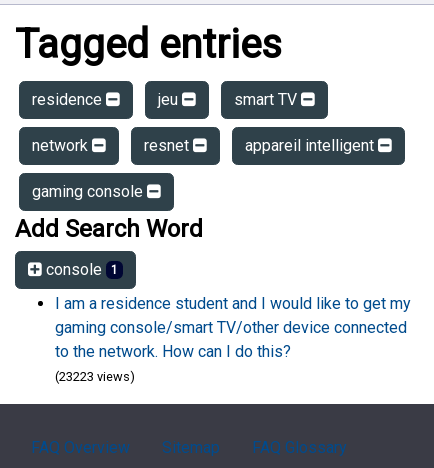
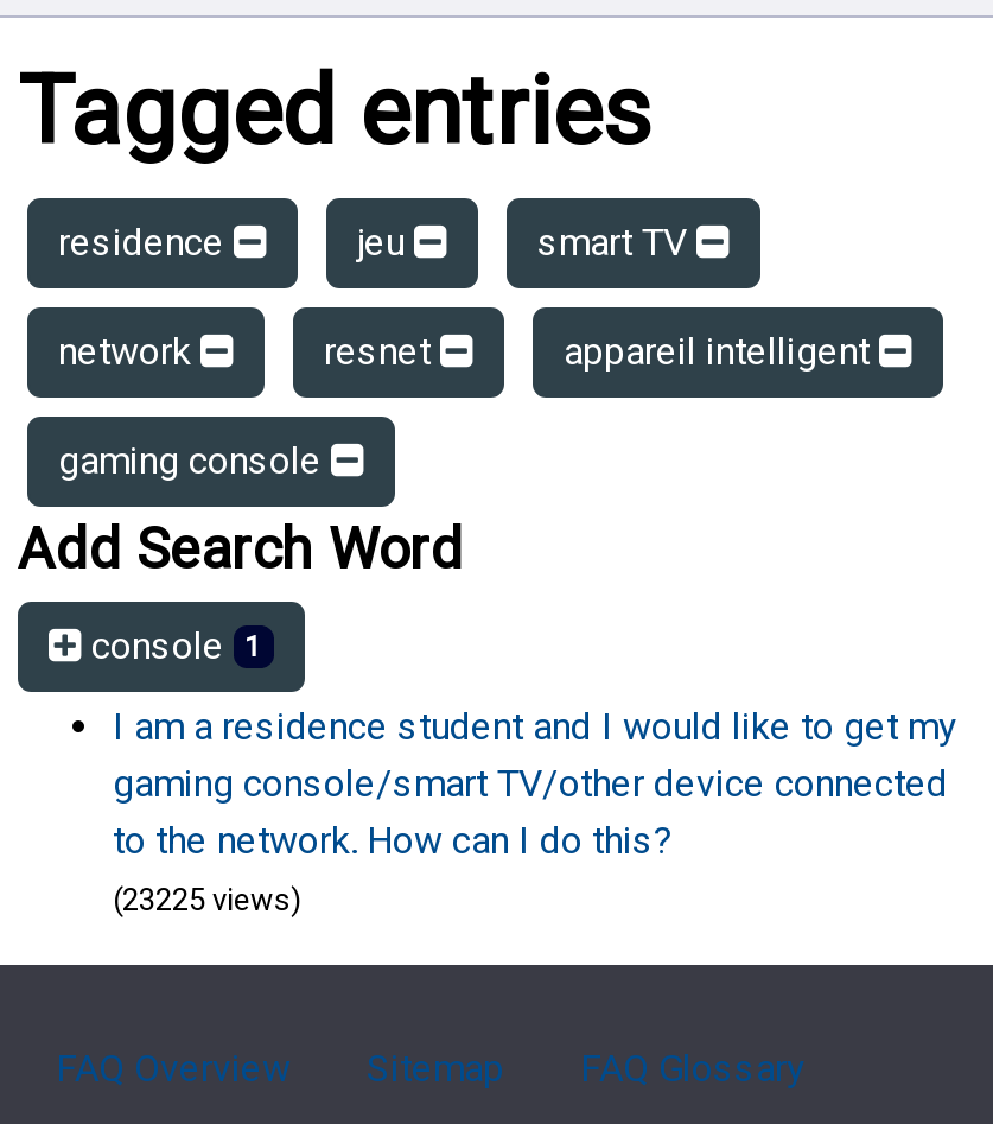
[55,369,135,384] (23223 views) -> [113,882,303,918] (23225 views)

